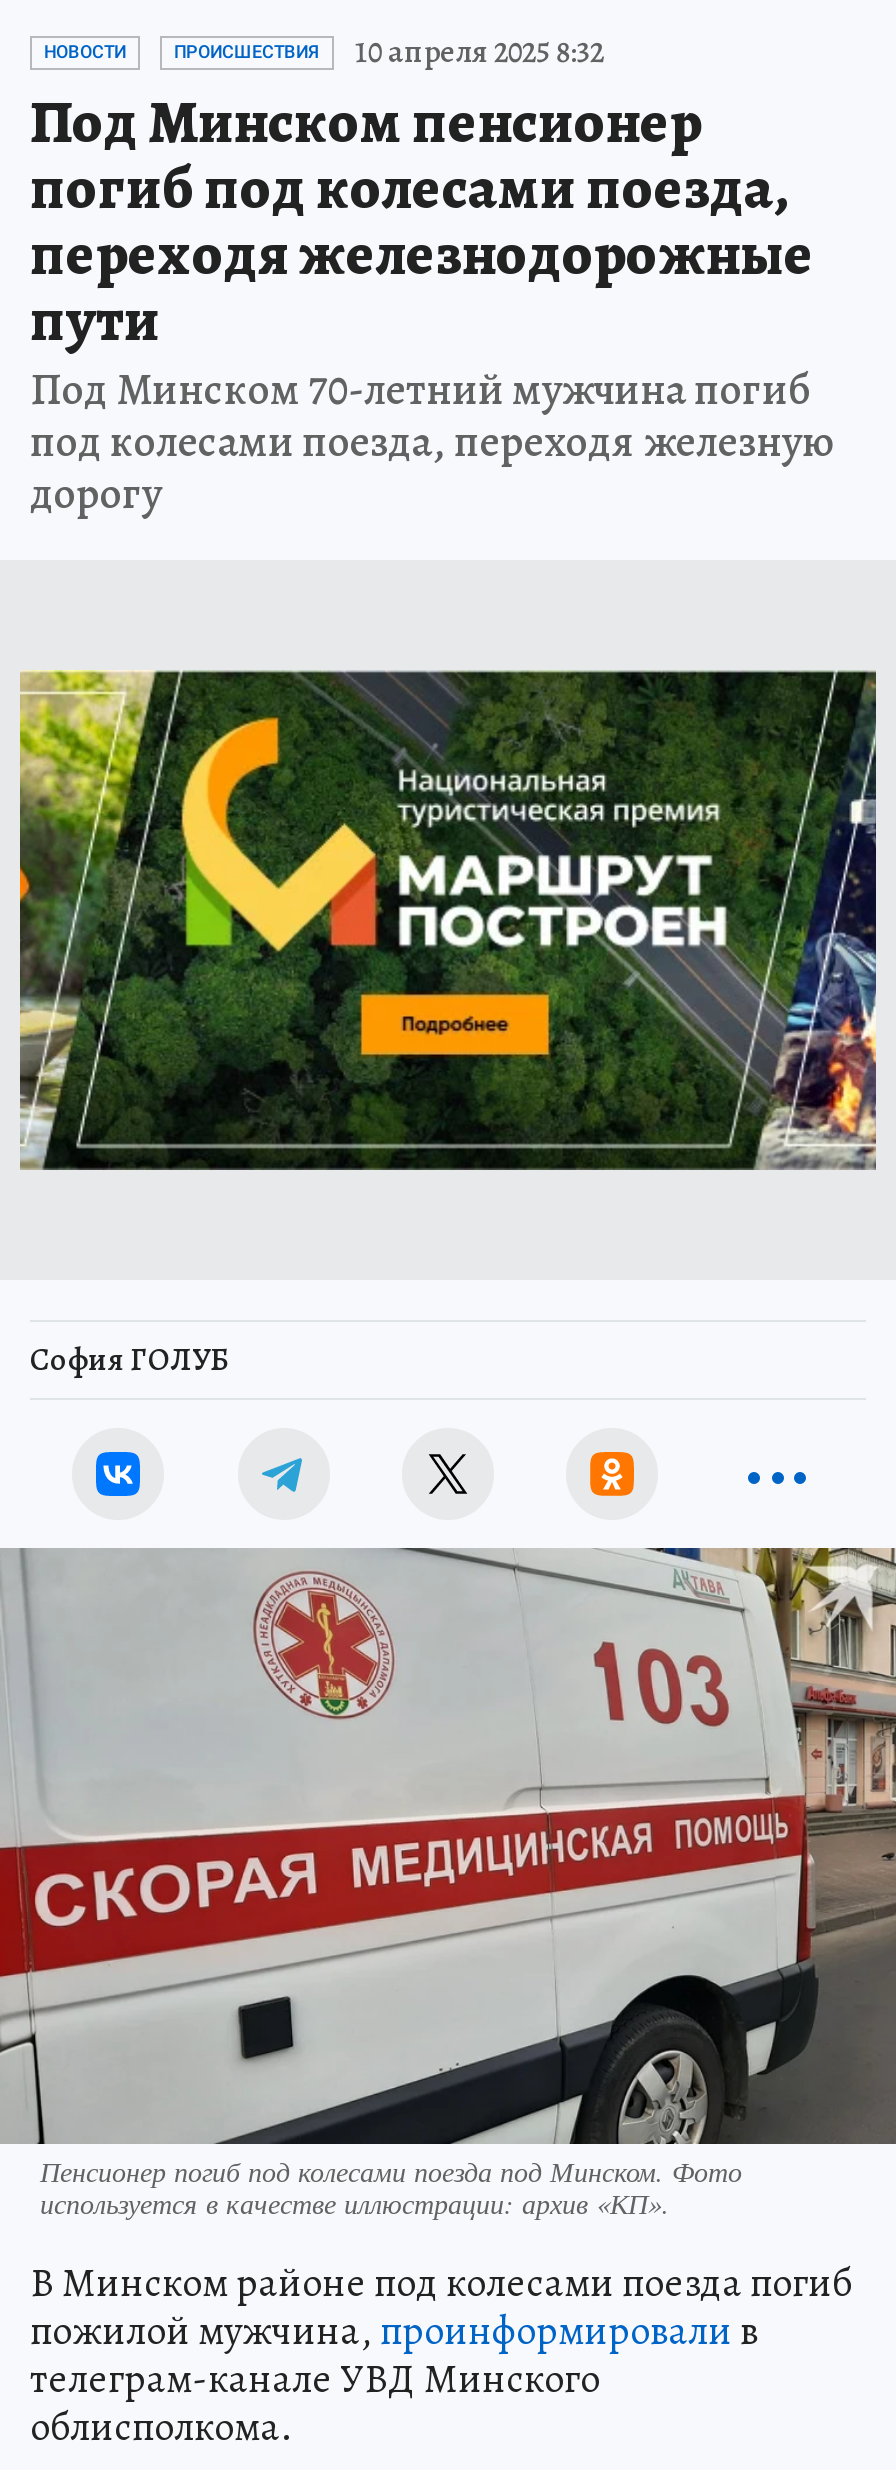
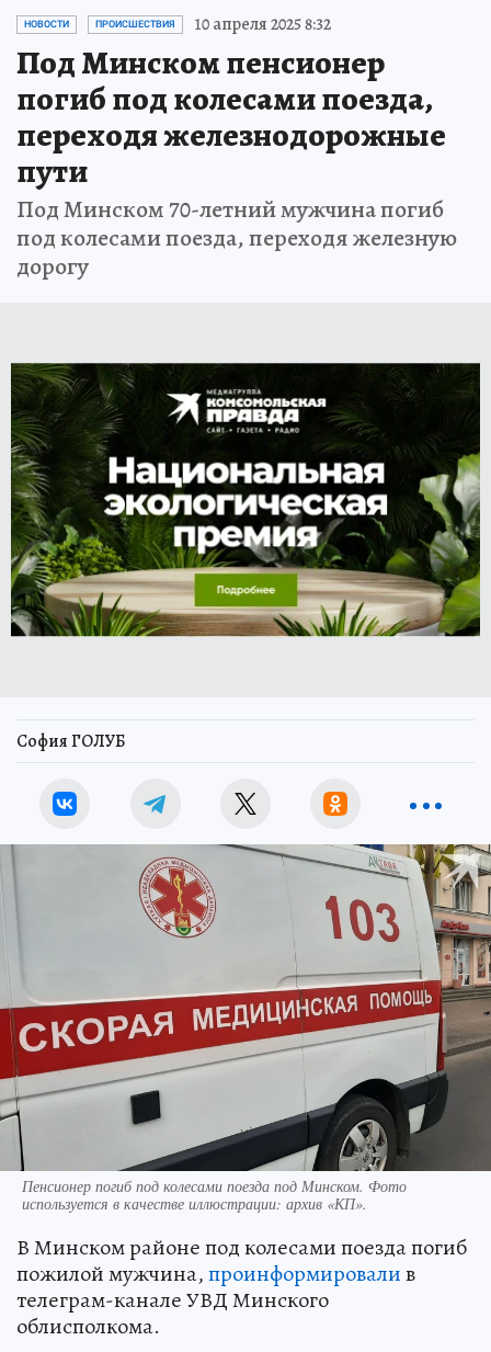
[18,670,878,1172] [image] -> [10,362,481,637] [image]

